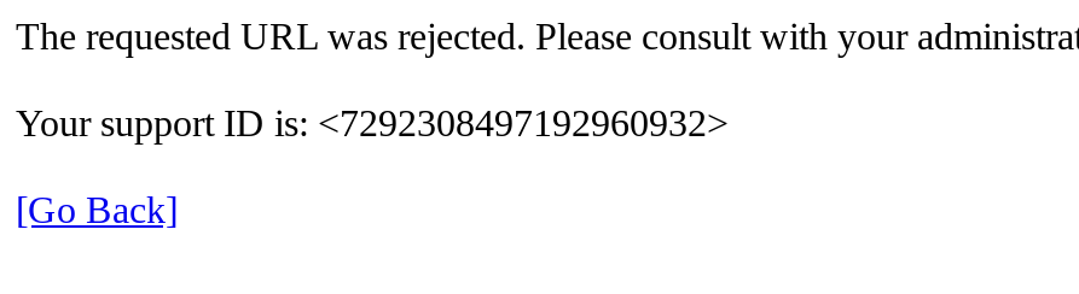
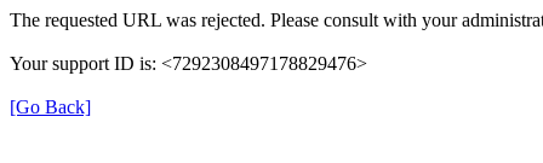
[16,102,729,143] Your support ID is: <7292308497192960932> -> [10,53,367,74] Your support ID is: <7292308497178829476>

